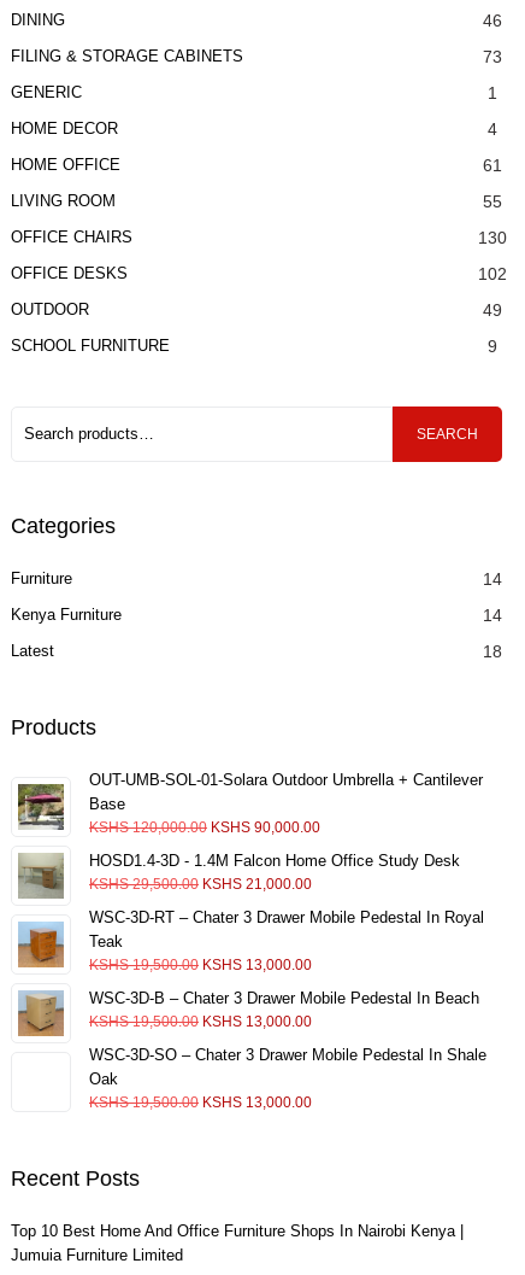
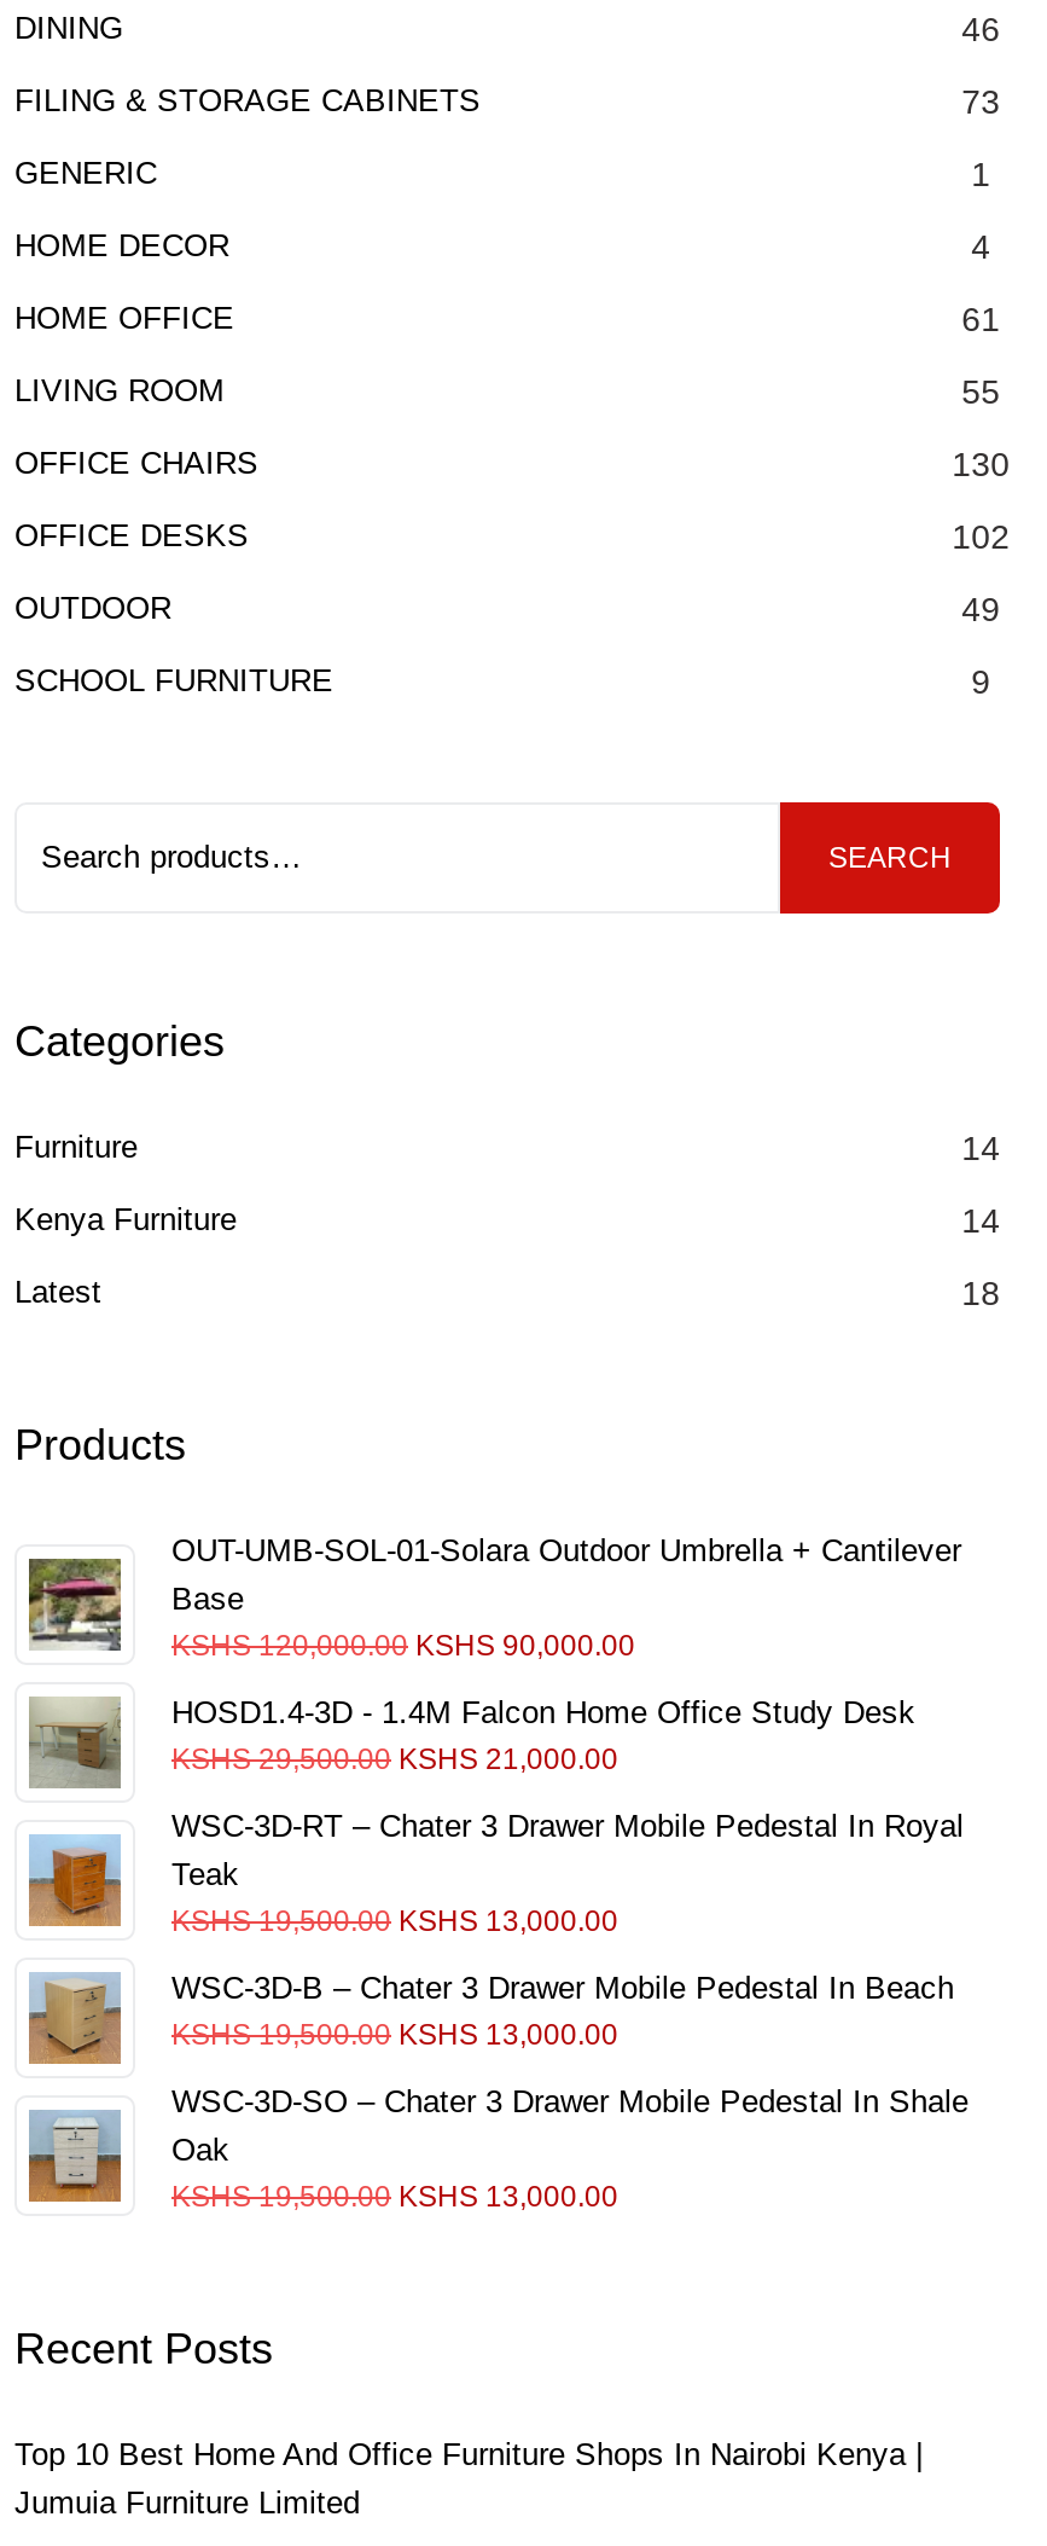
none -> [27,2107,123,2204] [image]

